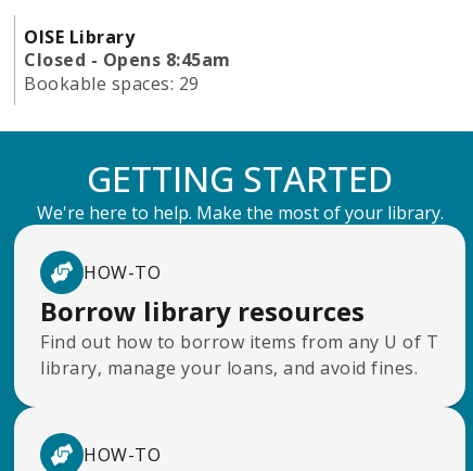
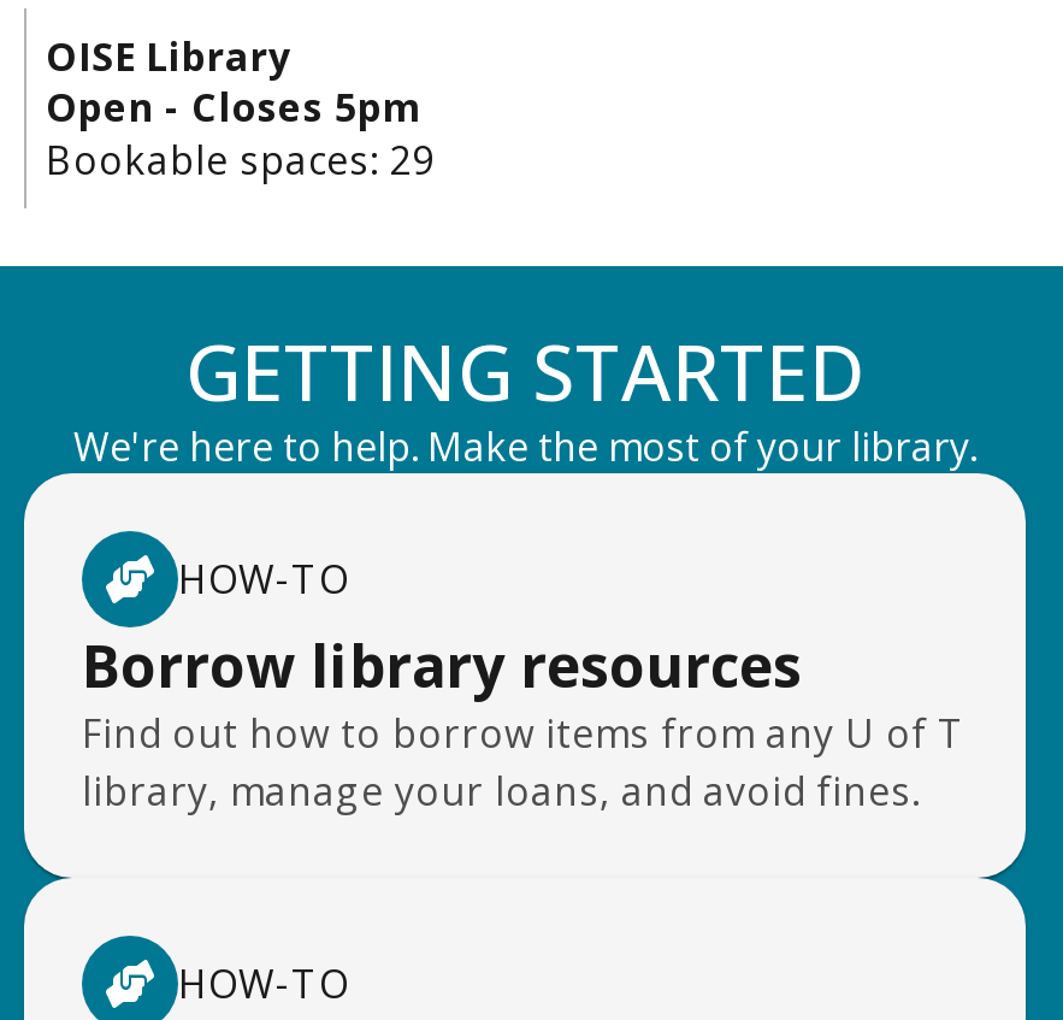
[24,47,231,71] Closed - Opens 8:45am -> [46,80,423,133] Open - Closes 5pm

